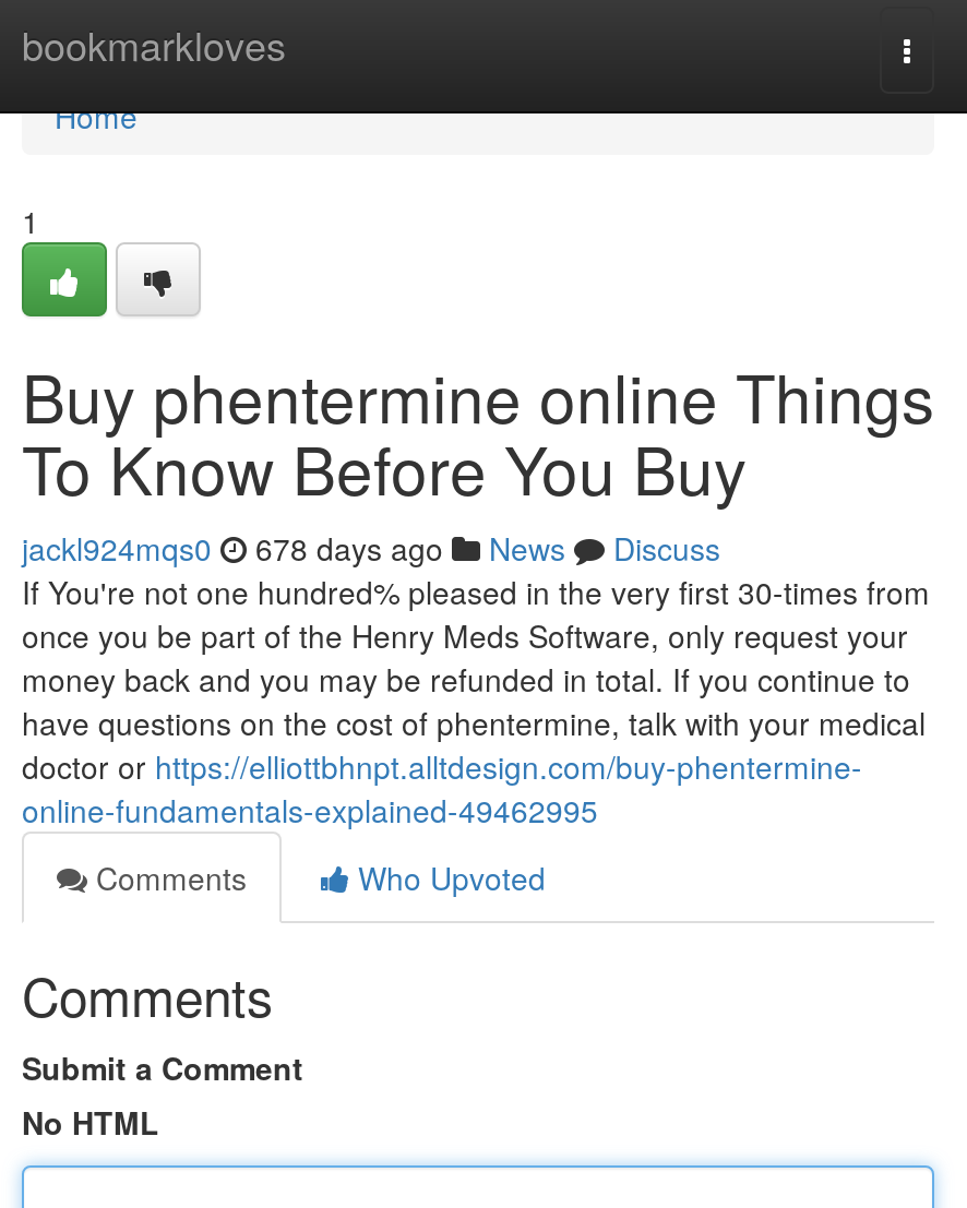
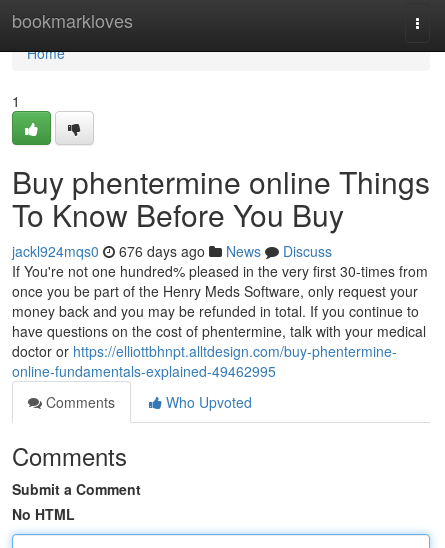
[22,526,720,570] jackl924mqs0 678 days ago News Discuss -> [12,241,332,261] jackl924mqs0 676 days ago News Discuss

